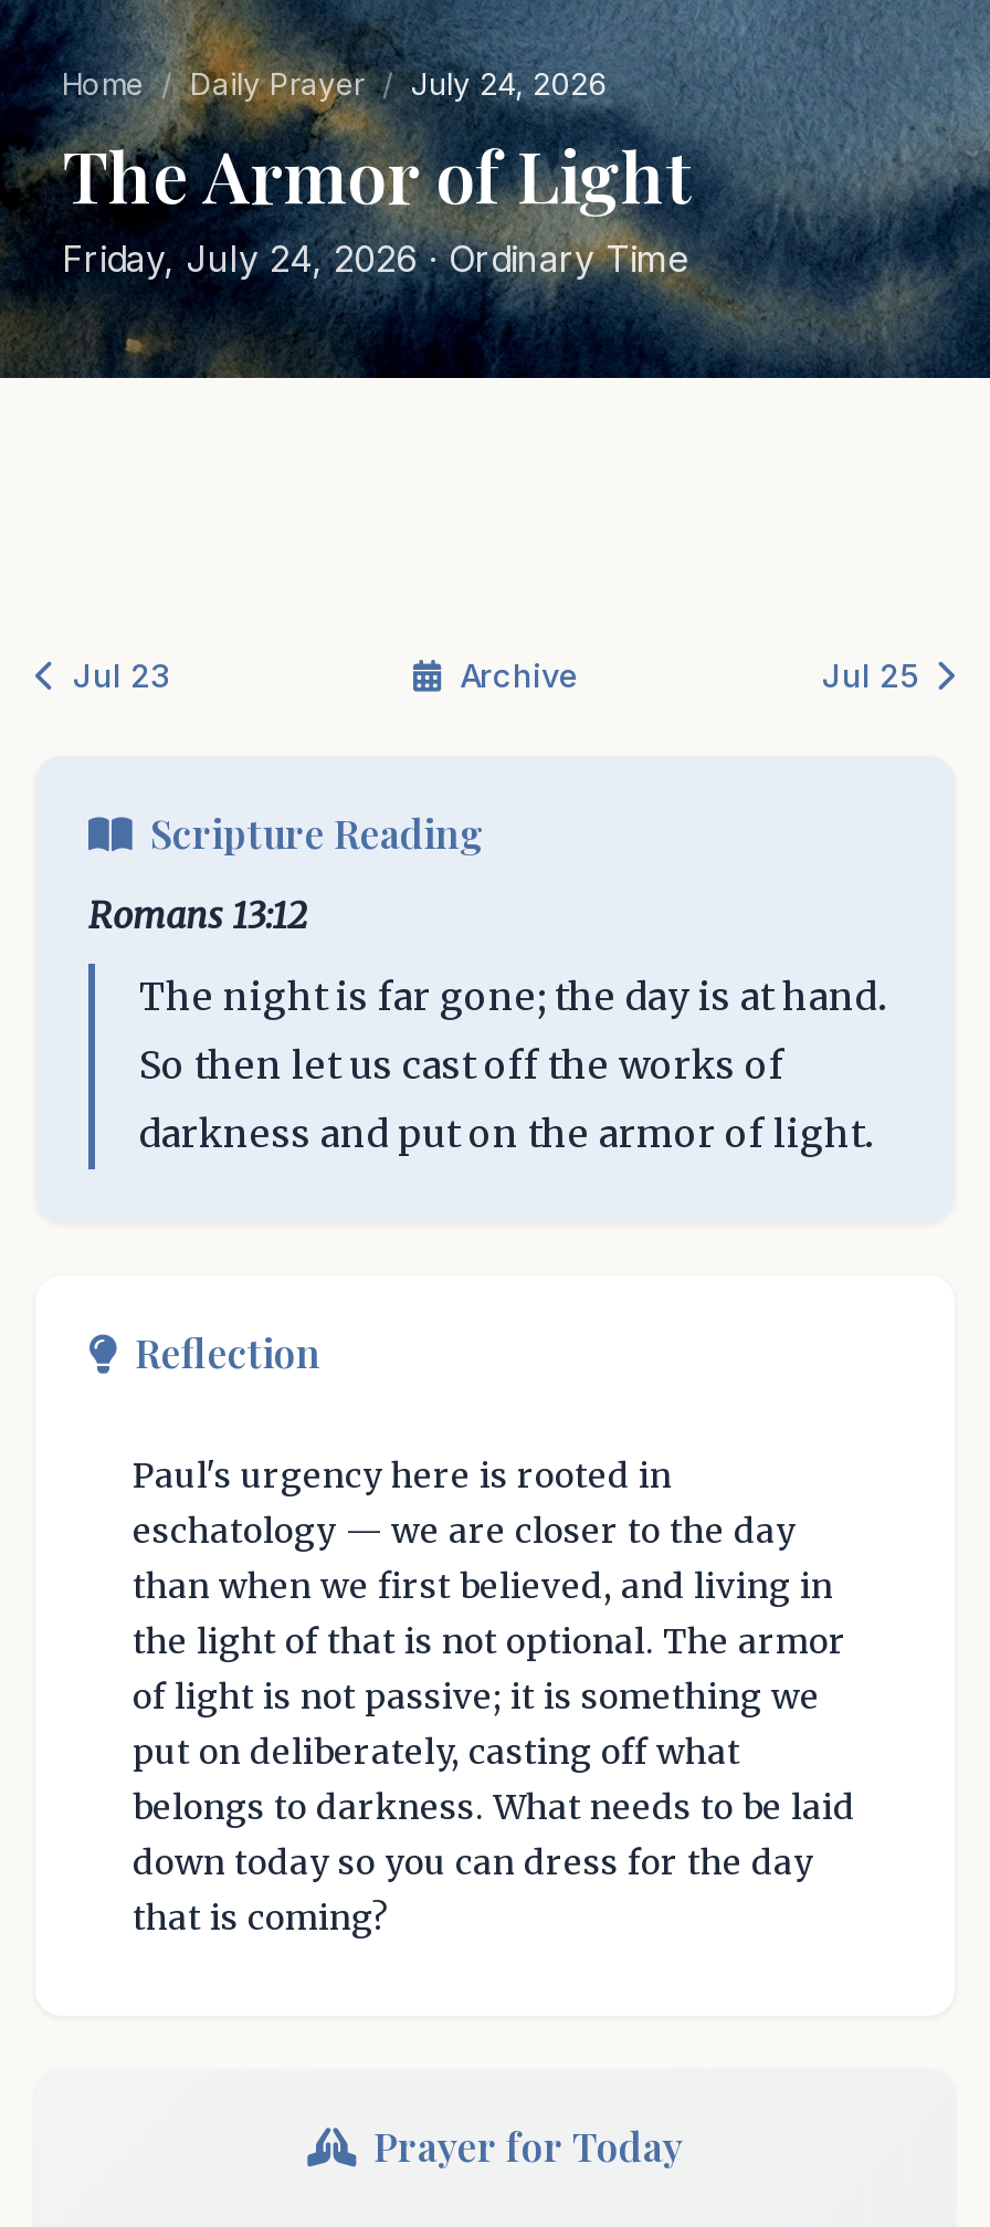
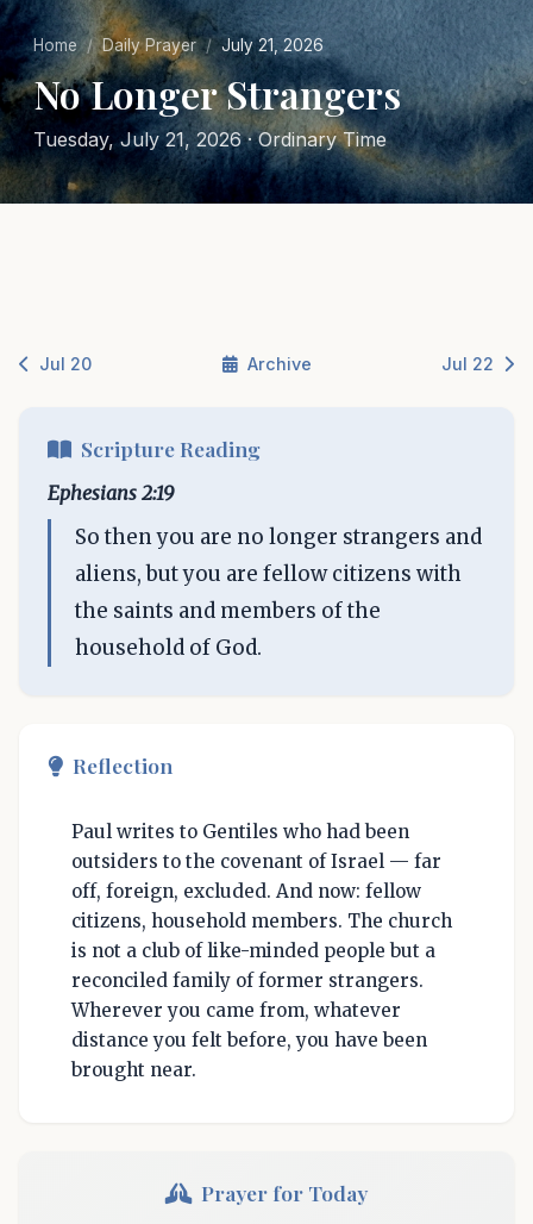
[62,66,692,281] July 24, 2026 | The Armor of Light | Friday, July 24, 2026 · Ordinary Time -> [33,36,401,151] July 21, 2026 | No Longer Strangers | Tuesday, July 21, 2026 · Ordinary Time
[64,656,170,694] Jul 23 -> [35,354,92,374] Jul 20
[822,656,926,694] Jul 25 -> [441,354,498,374] Jul 22
[88,893,307,937] Romans 13:12 -> [48,481,174,505] Ephesians 2:19
[139,973,886,1158] The night is far gone; the day is at hand. | So then let us cast off the works of | darkness and put on the armor of light. -> [75,524,482,661] So then you are no longer strangers and | aliens, but you are fellow citizens with | the saints and members of the | household of God.
[133,1454,855,1939] Paul's urgency here is rooted in | eschatology — we are closer to the day | than when we first believed, and living in | the light of that is not optional. The armor | of light is not passive; it is something we | put on deliberately, casting off what | belongs to darkness. What needs to be laid | down today so you can dress for the day | that is coming? -> [71,820,452,1081] Paul writes to Gentiles who had been | outsiders to the covenant of Israel — far | off, foreign, excluded. And now: fellow | citizens, household members. The church | is not a club of like-minded people but a | reconciled family of former strangers. | Wherever you came from, whatever | distance you felt before, you have been | brought near.

